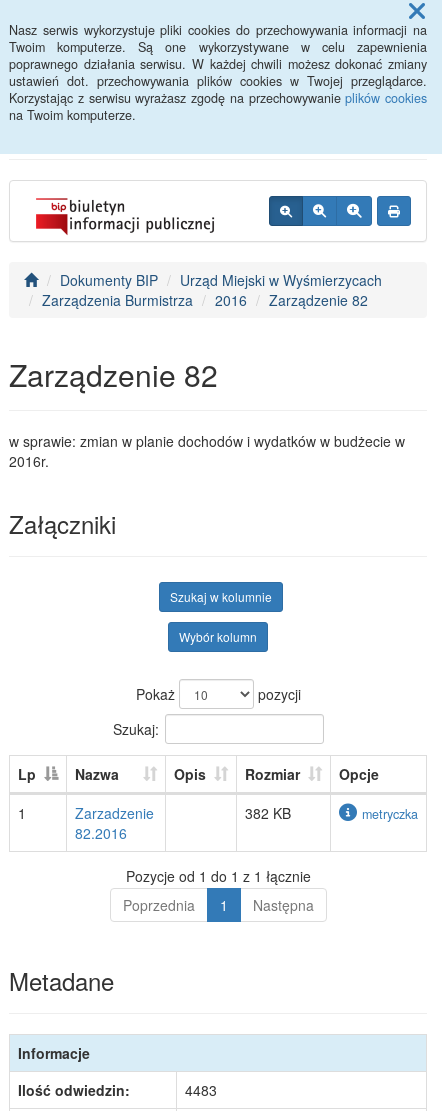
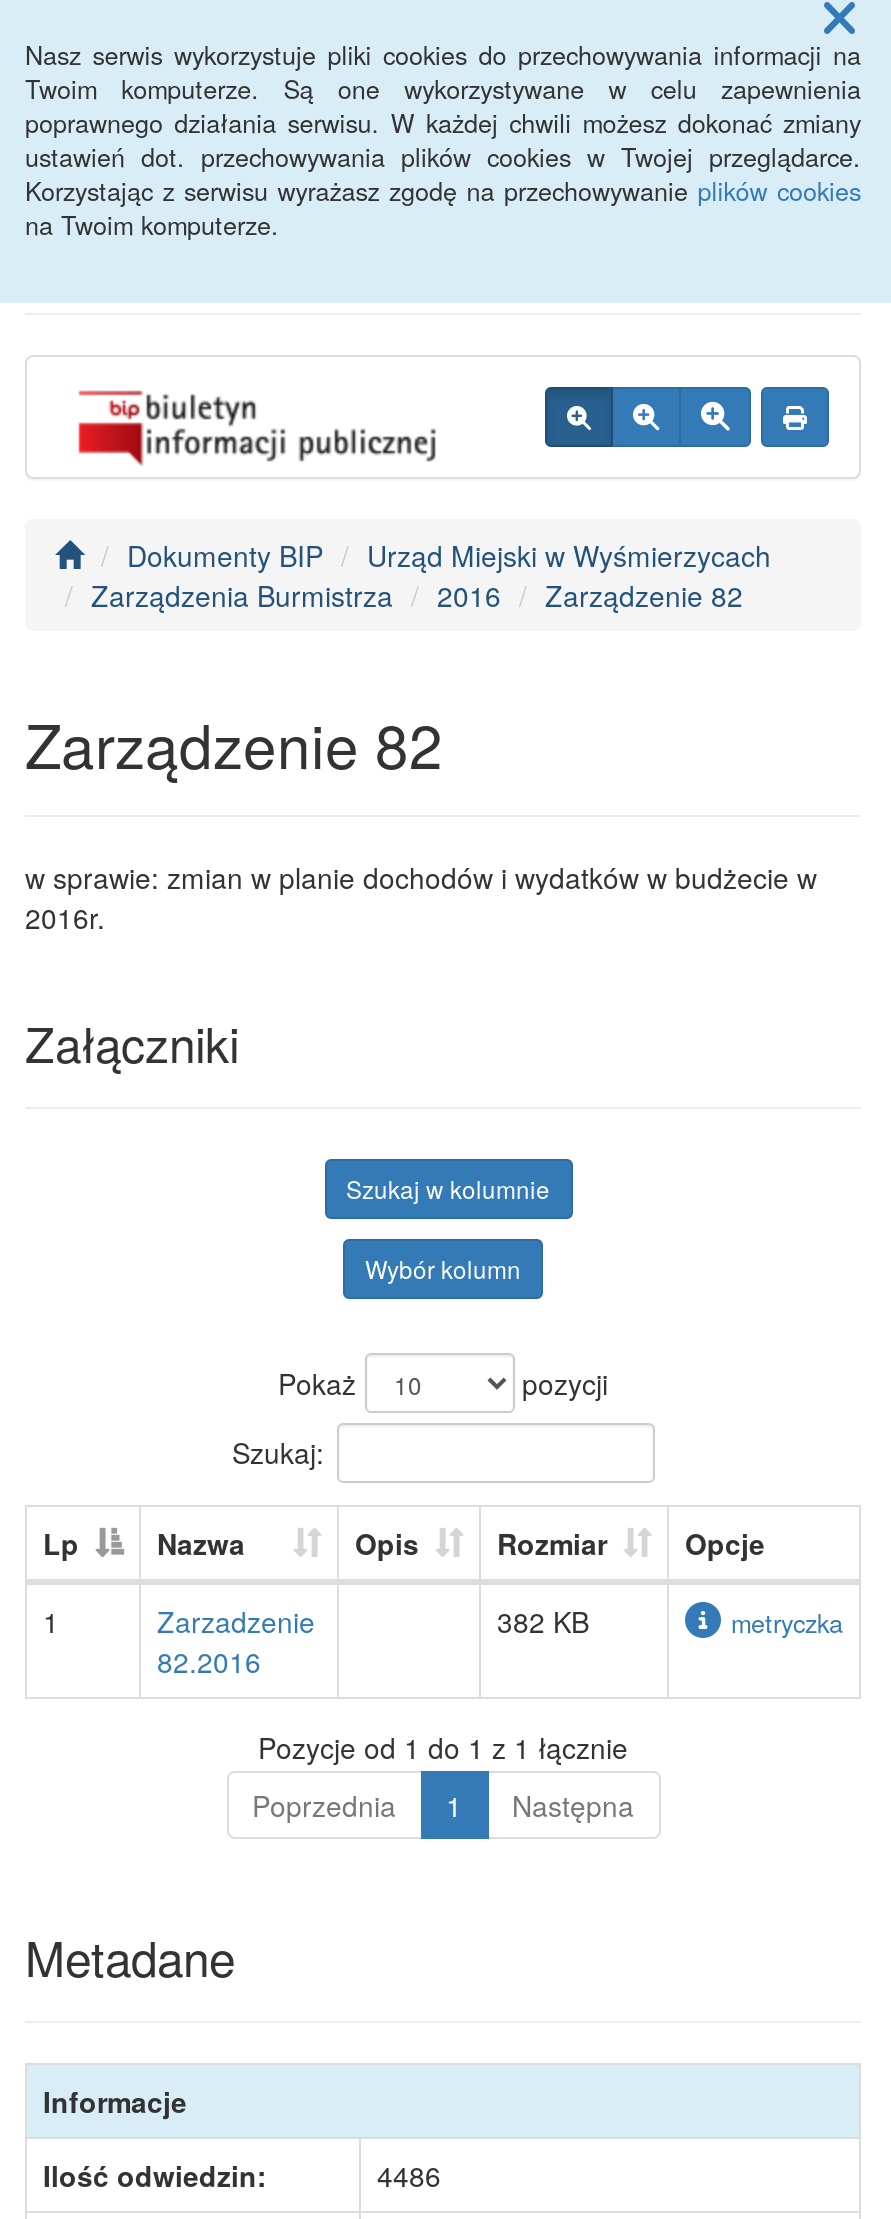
[185,1080,217,1100] 4483 -> [377,2155,441,2195] 4486

